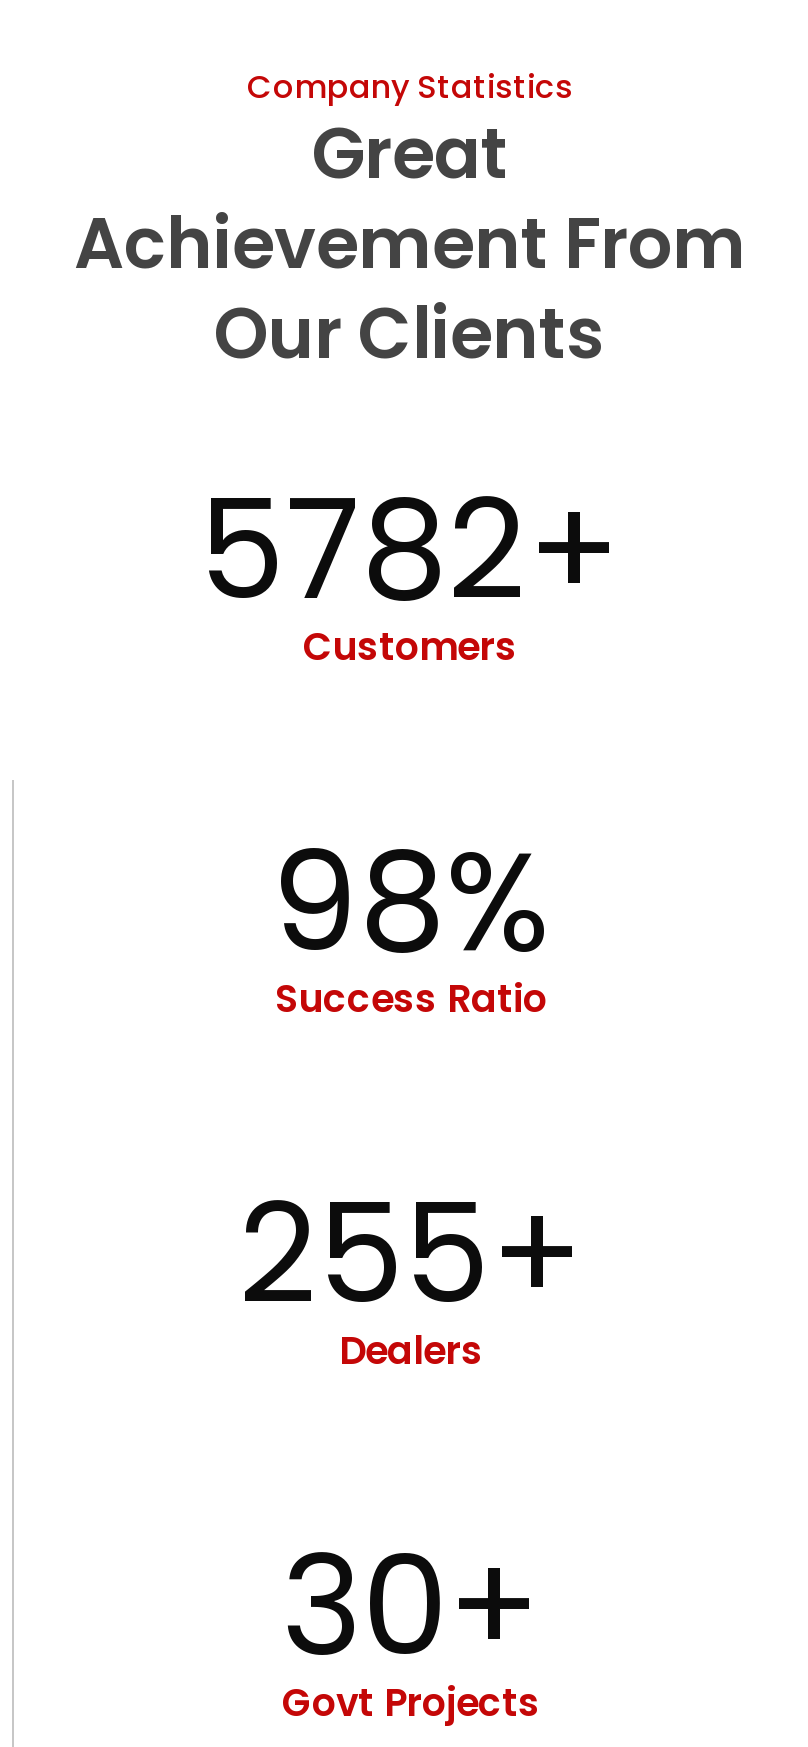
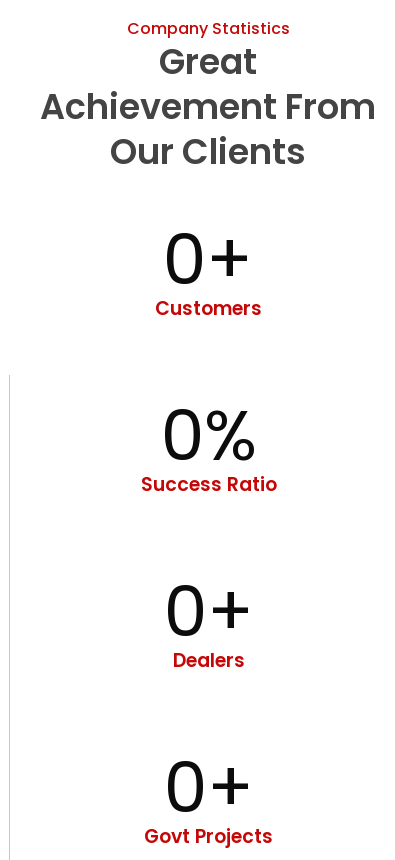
[199,453,621,645] 5782+ -> [163,212,253,308] 0+
[271,805,551,997] 98% -> [160,388,256,484] 0%
[238,1157,584,1349] 255+ -> [163,564,253,660] 0+
[281,1509,541,1701] 30+ -> [163,740,253,836] 0+

